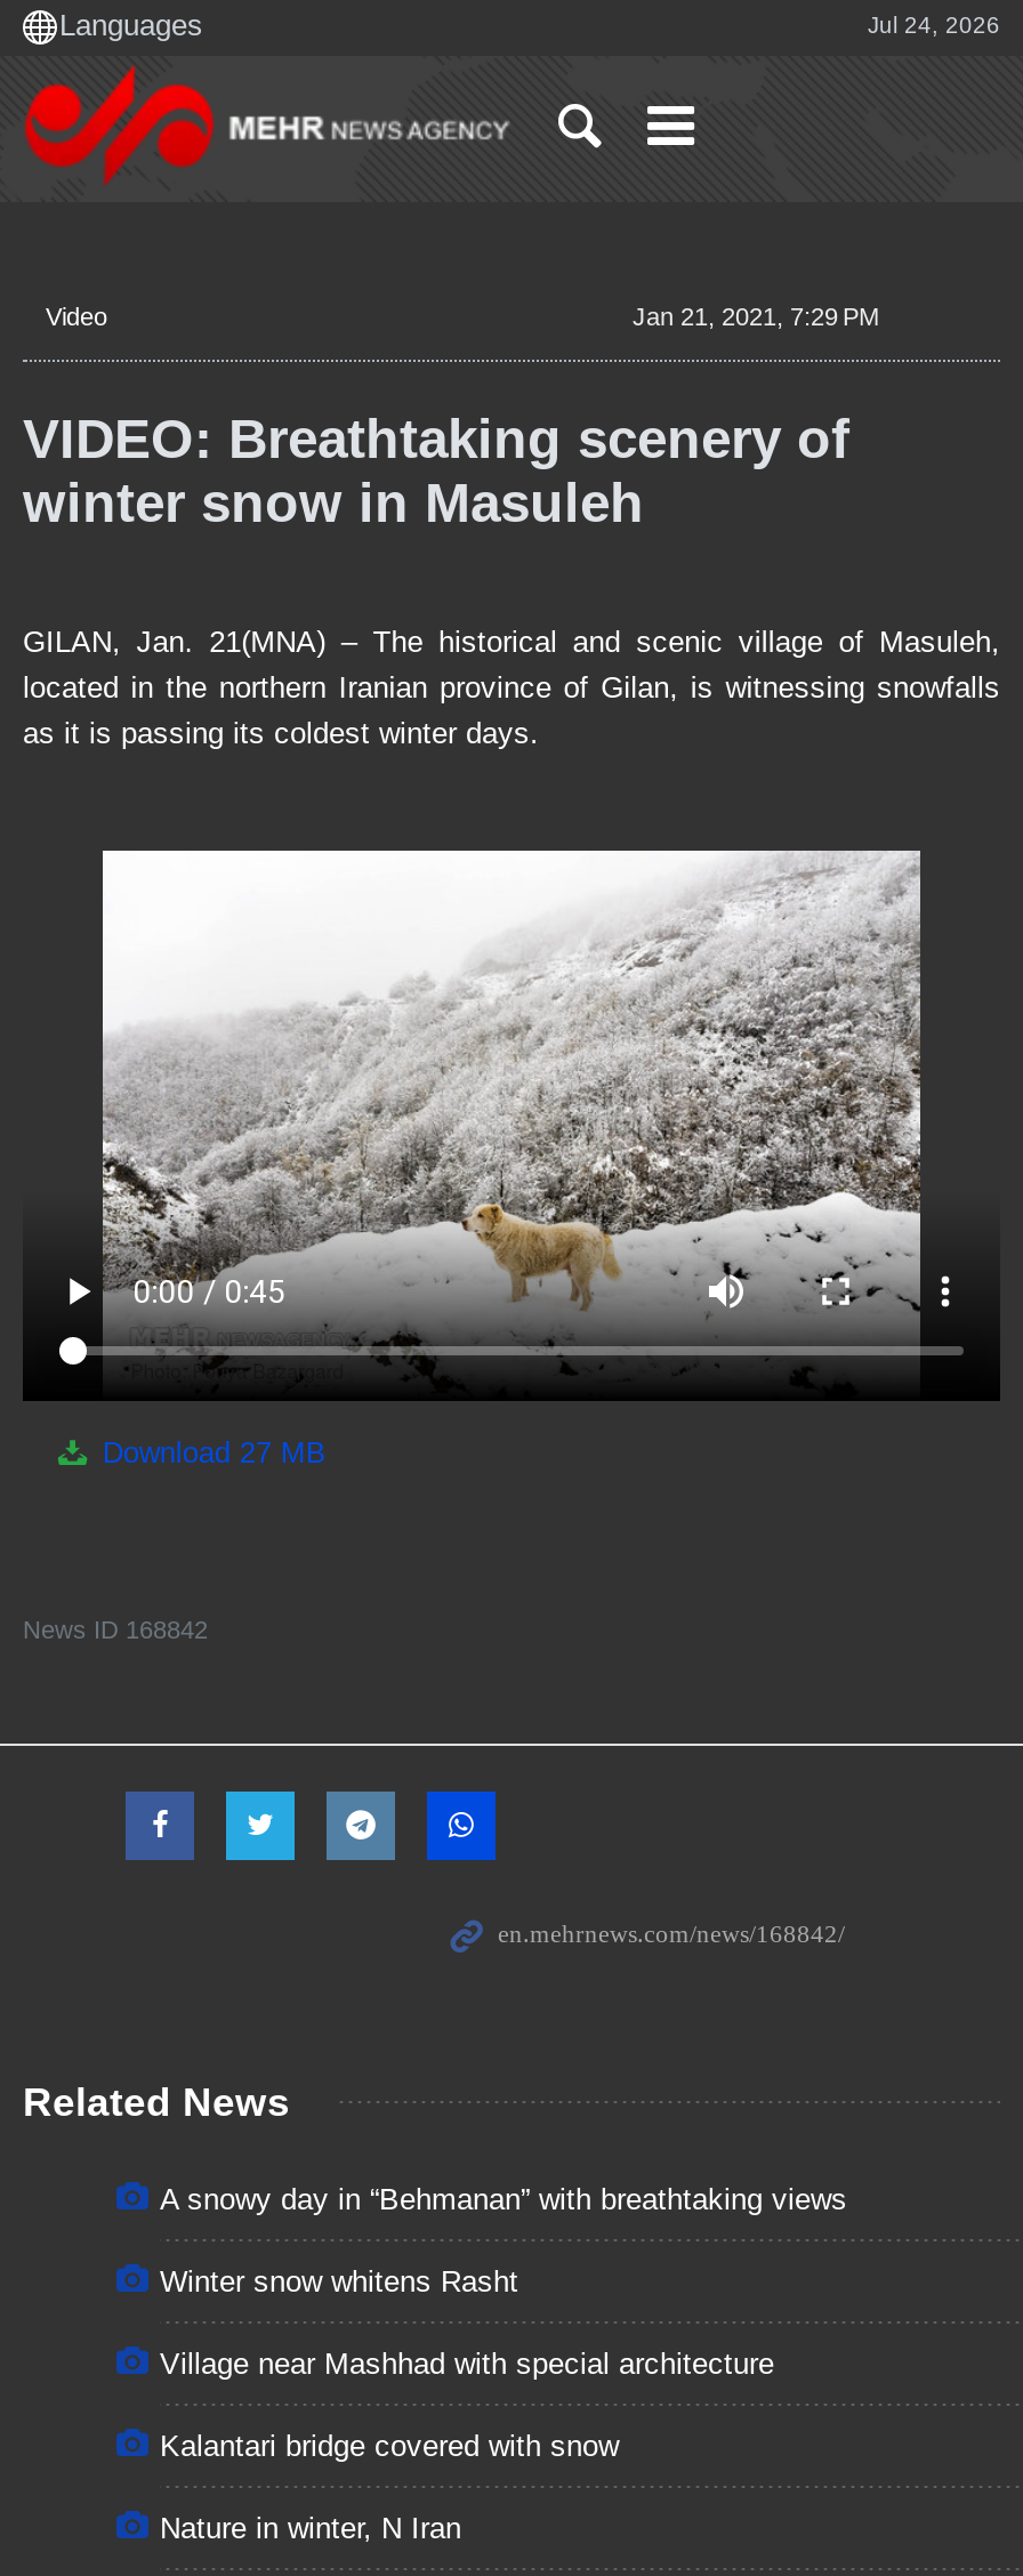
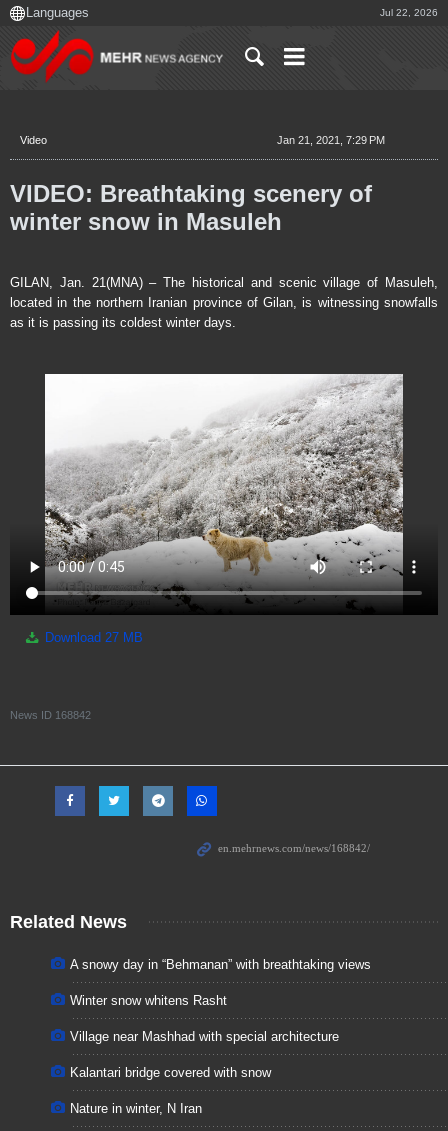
[868,13,1000,38] Jul 24, 2026 -> [380,7,438,18] Jul 22, 2026

